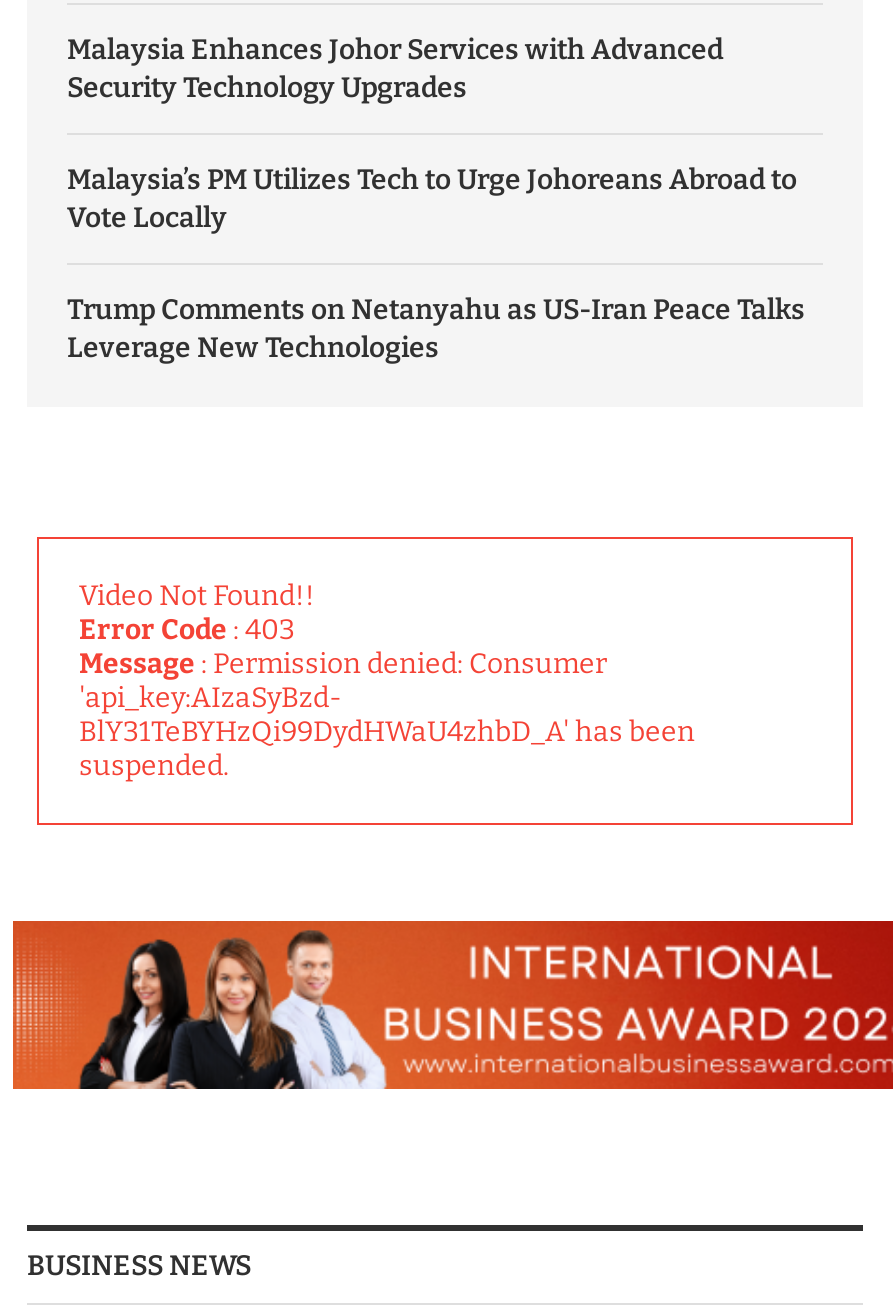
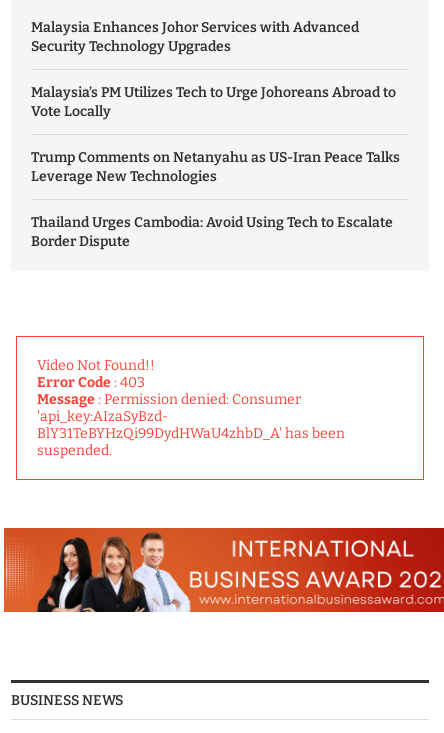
none -> [31,214,393,250] Thailand Urges Cambodia: Avoid Using Tech to Escalate | Border Dispute

